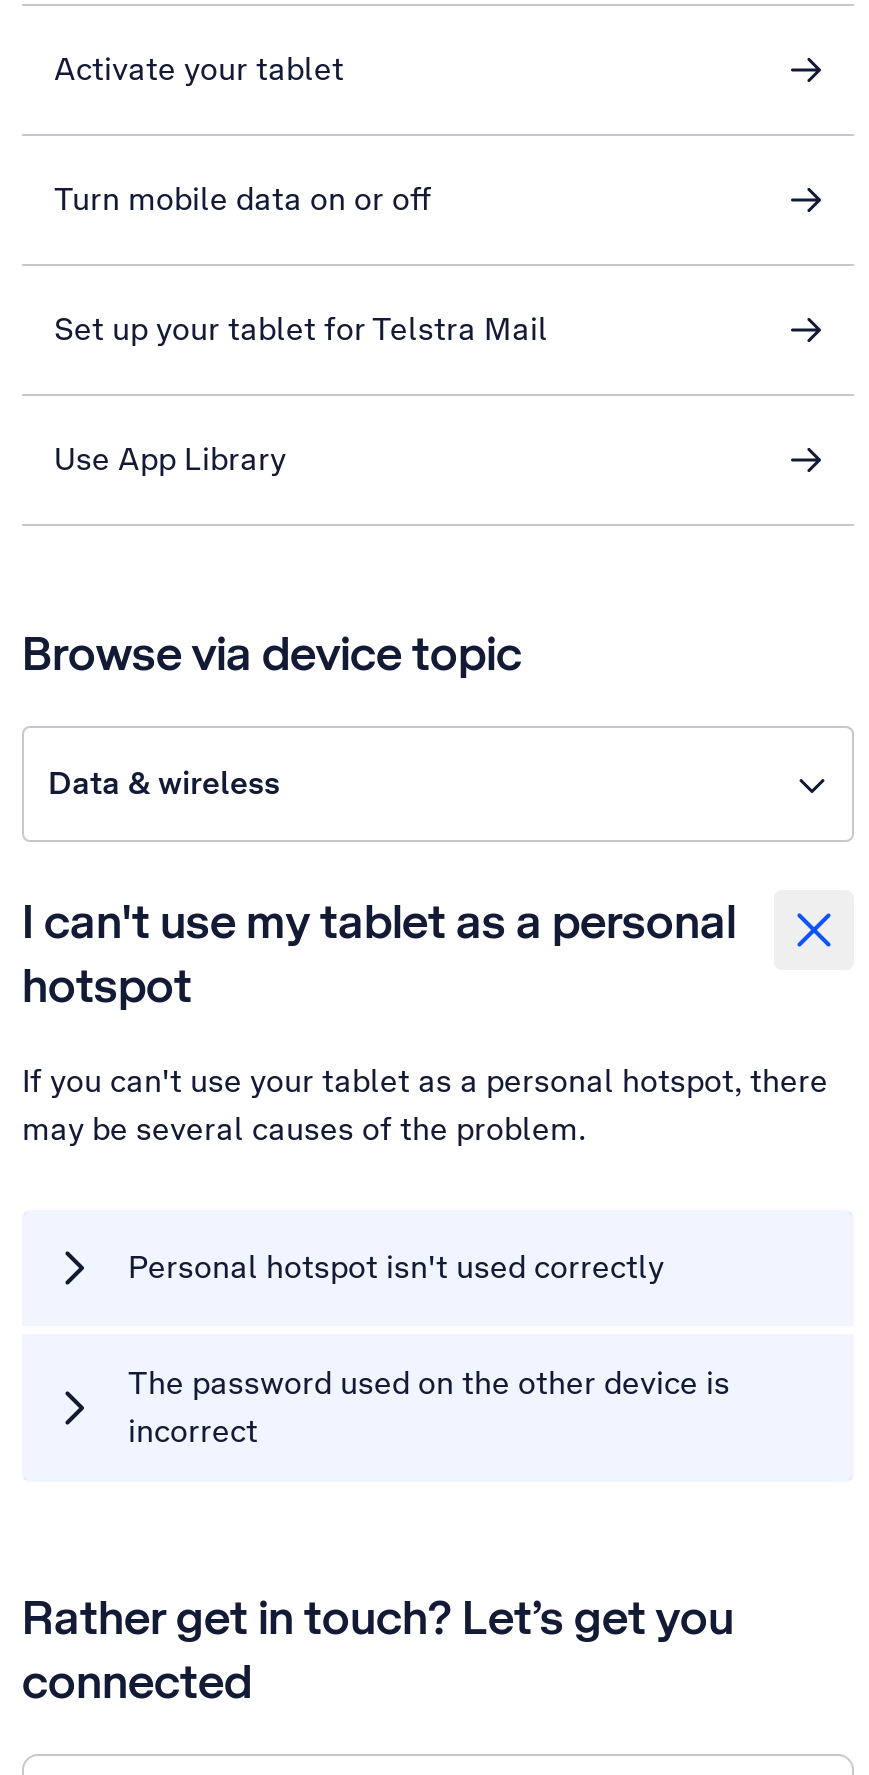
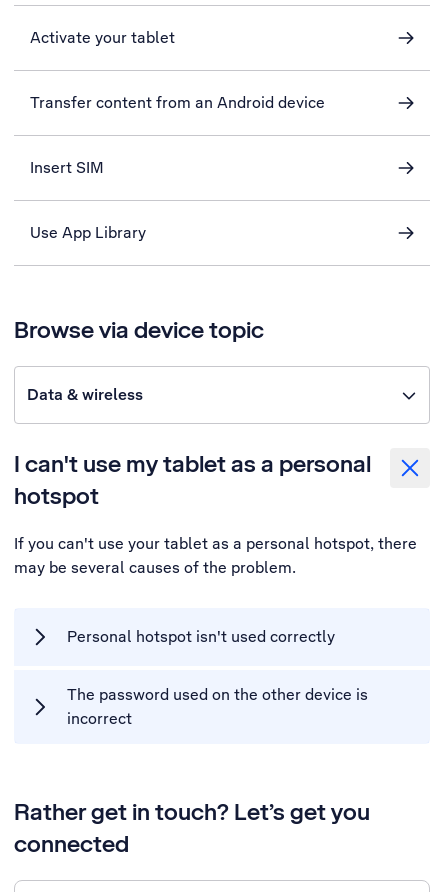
[54,178,432,220] Turn mobile data on or off -> [30,92,325,113] Transfer content from an Android device
[54,308,548,350] Set up your tablet for Telstra Mail -> [30,157,104,178] Insert SIM

